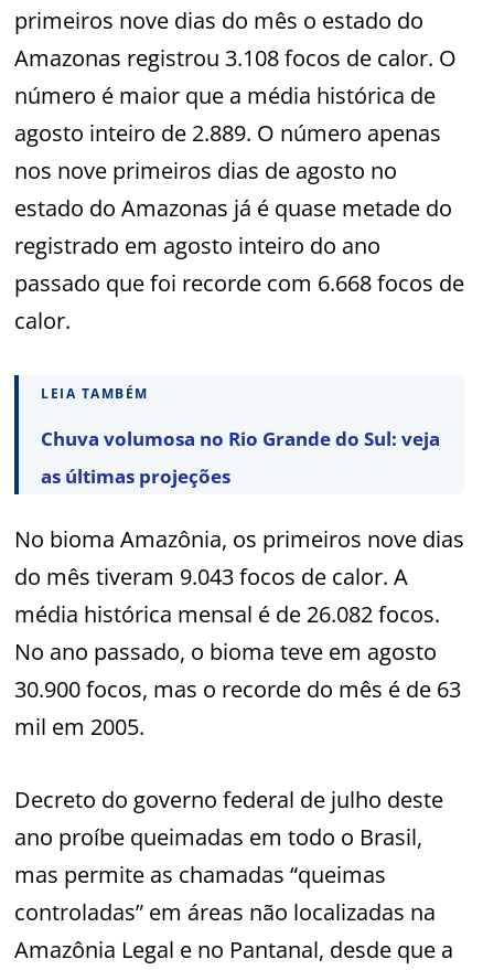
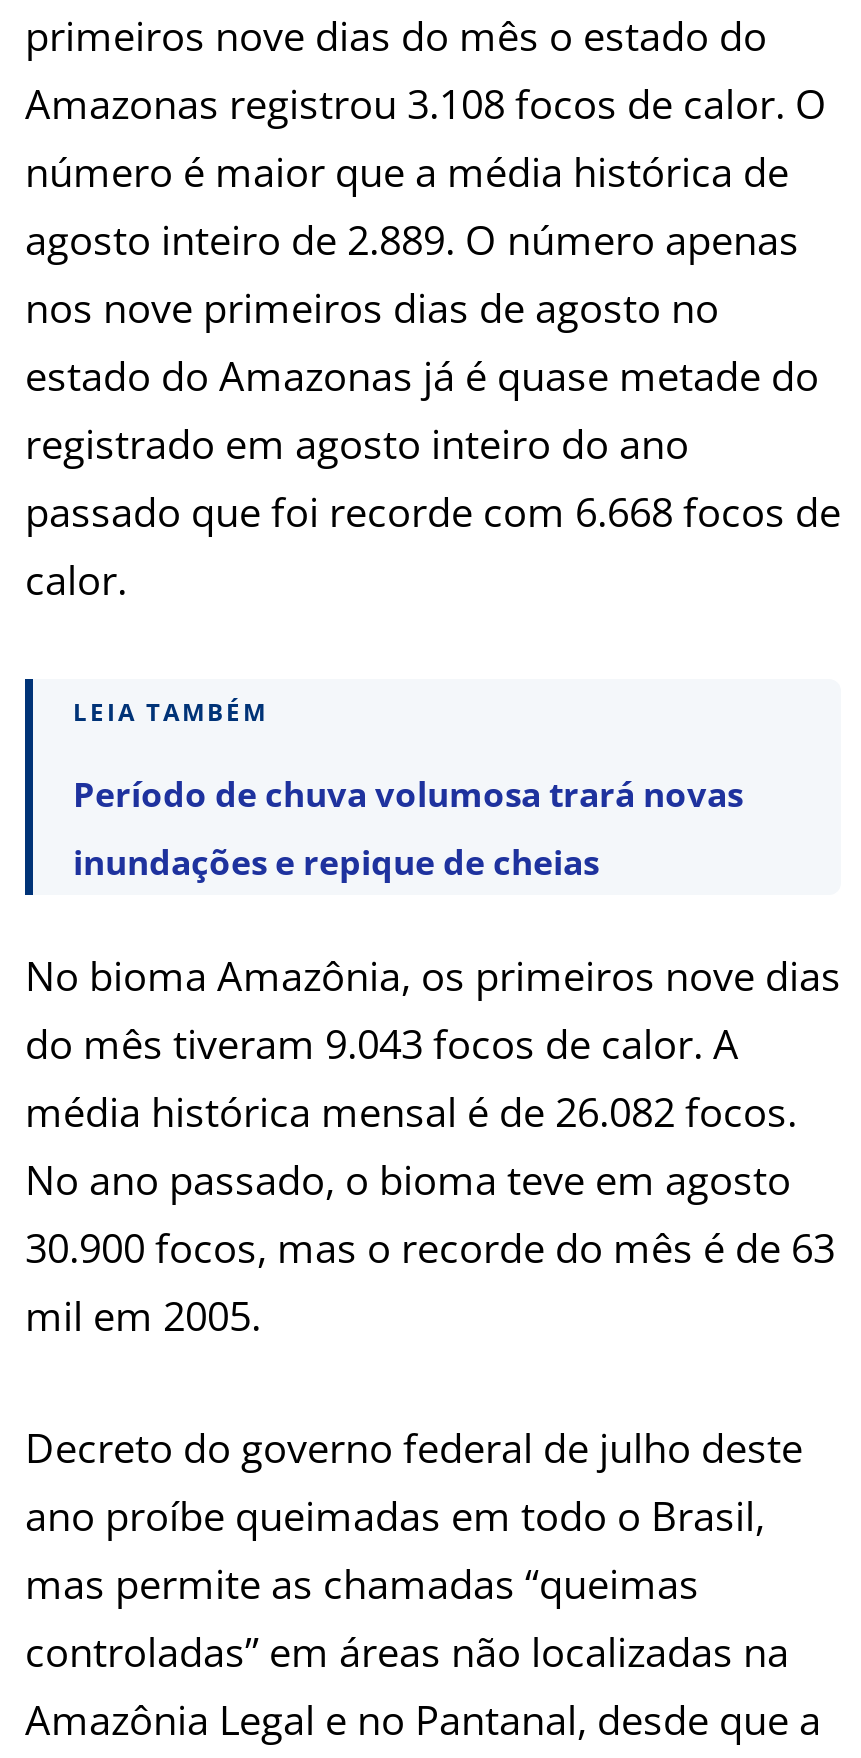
[41,426,440,451] Chuva volumosa no Rio Grande do Sul: veja -> [73,771,743,817] Período de chuva volumosa trará novas
[41,463,230,488] as últimas projeções -> [73,839,599,885] inundações e repique de cheias

